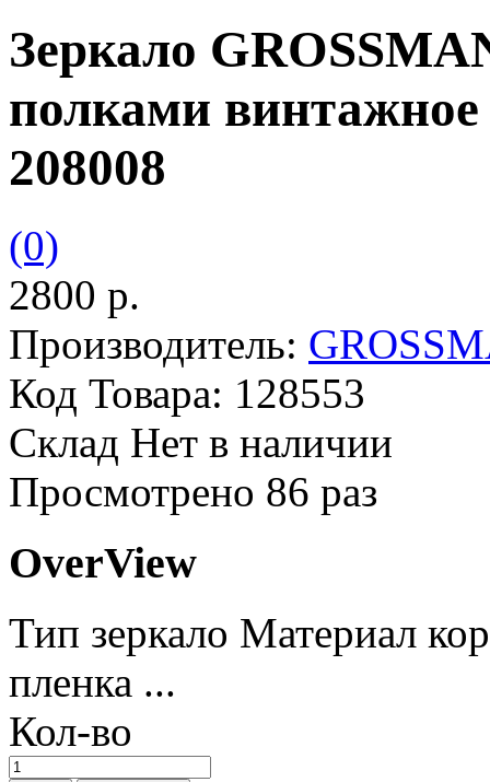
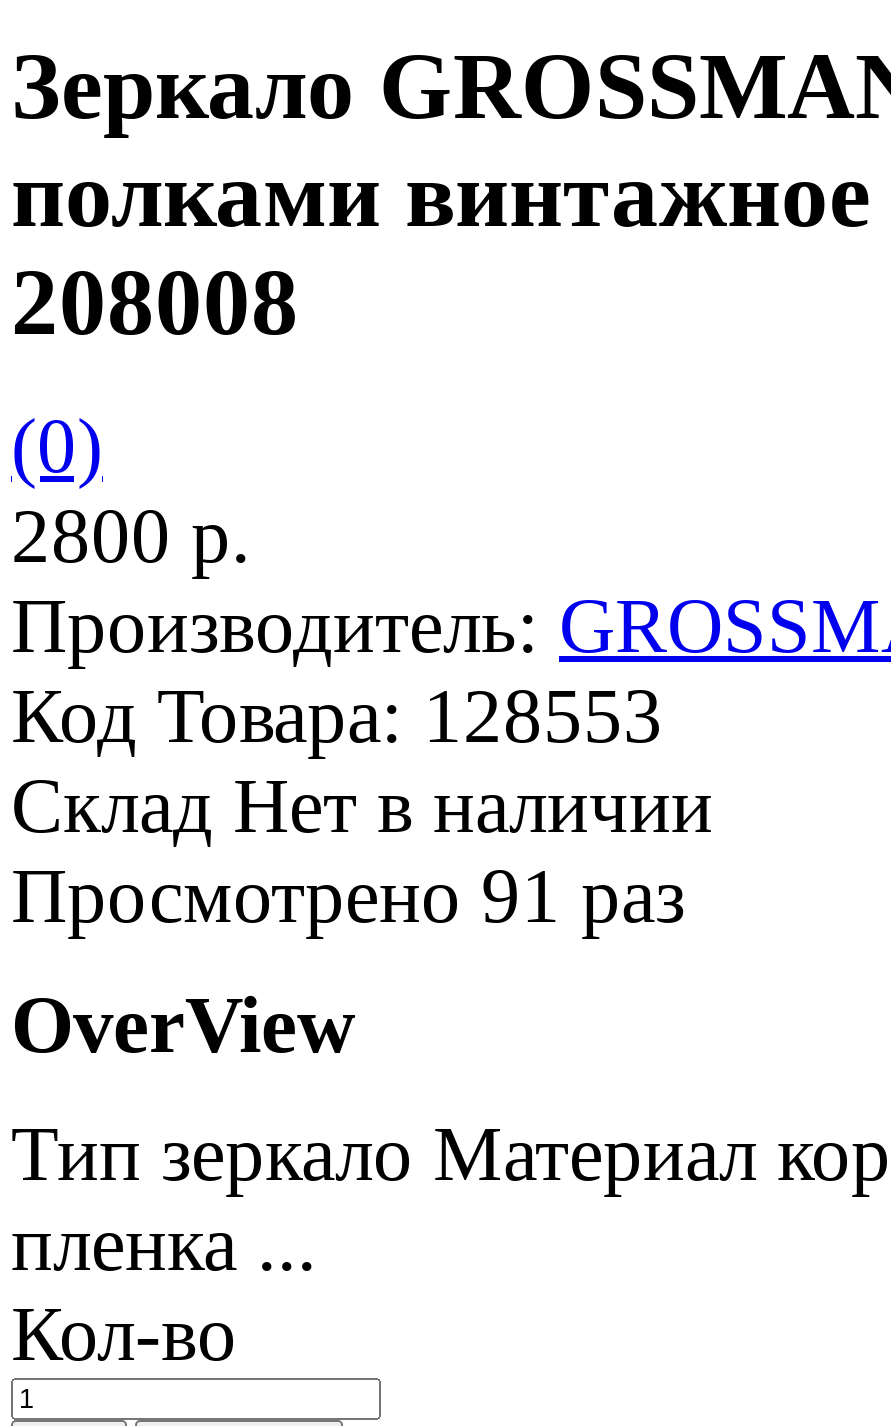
[9,468,377,515] Просмотрено 86 раз -> [11,852,685,938] Просмотрено 91 раз

